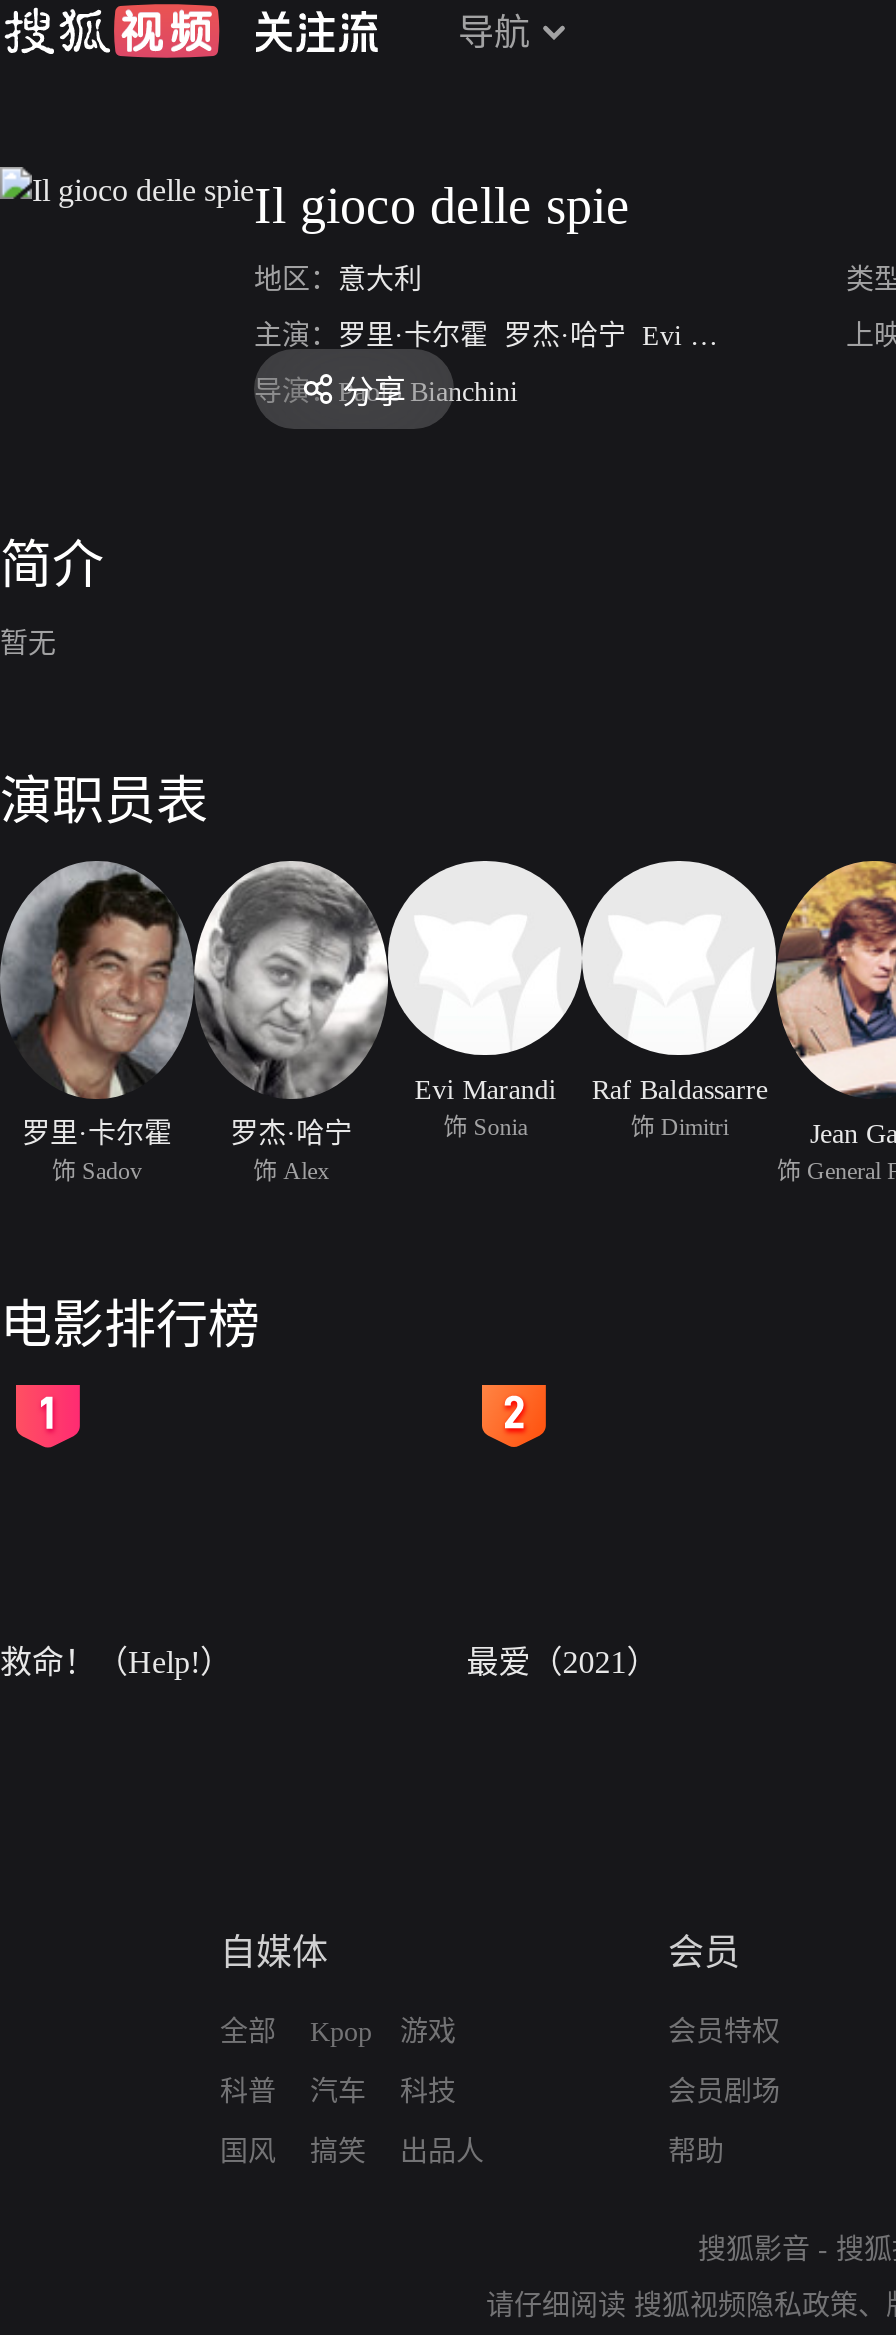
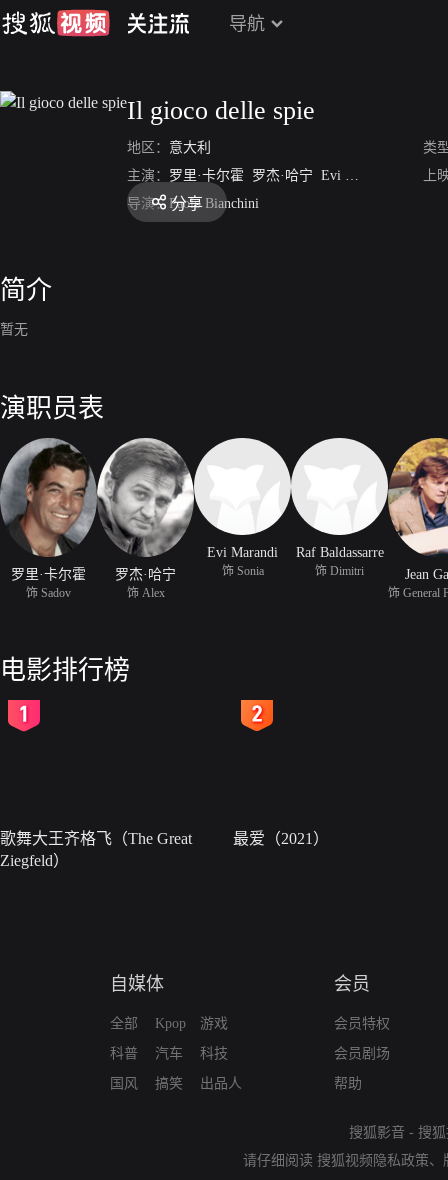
[0,1645,232,1679] 救命！（Help!） -> [0,830,192,869] 歌舞大王齐格飞（The Great | Ziegfeld）

